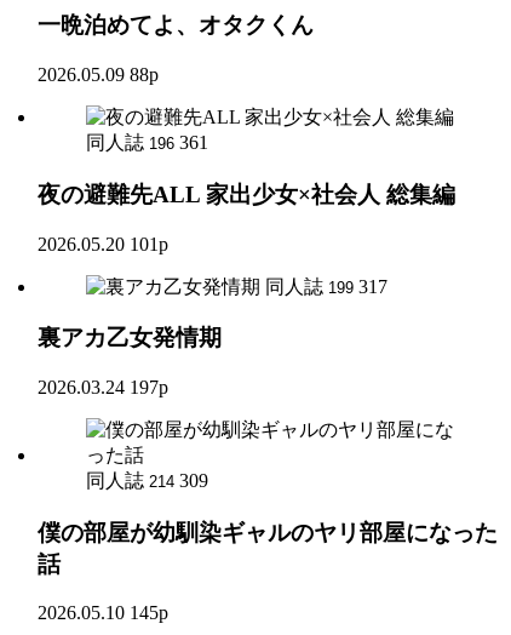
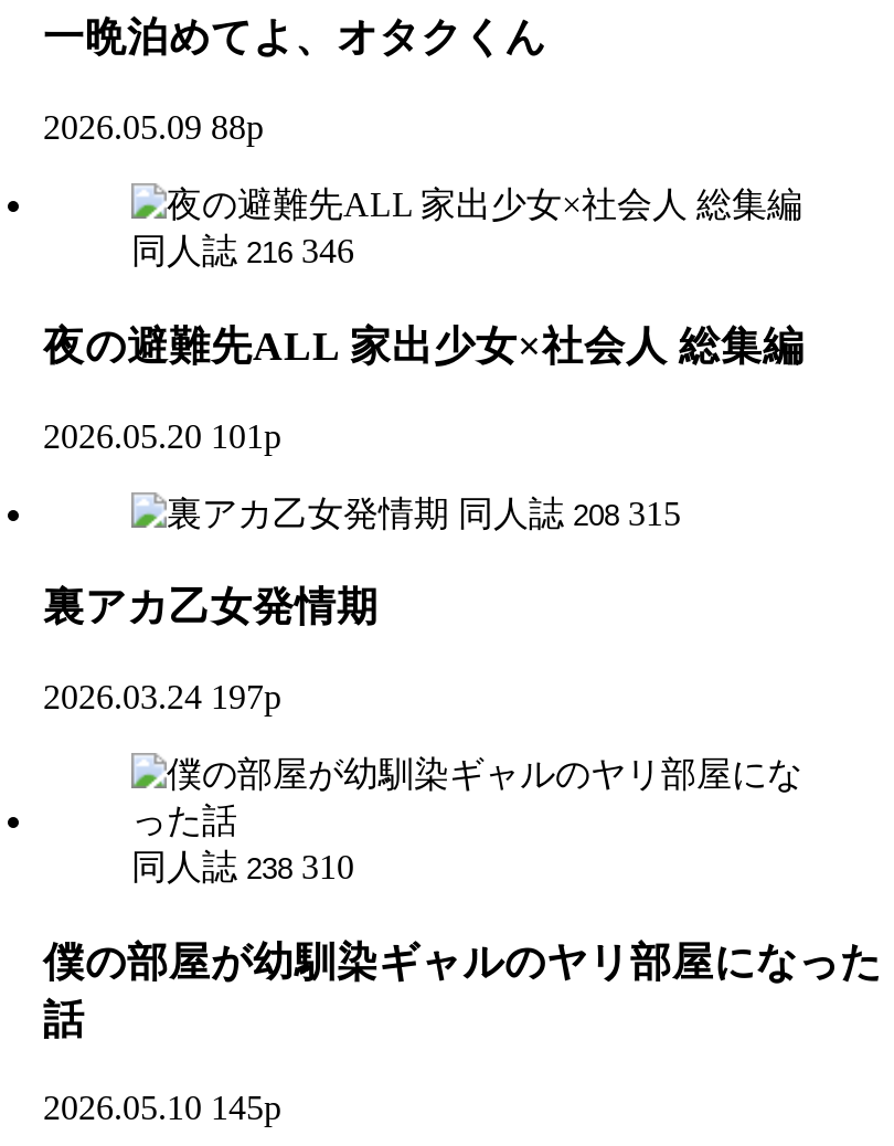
[86,132,208,153] 同人誌 196 361 -> [131,232,354,270] 同人誌 216 346
[265,276,387,296] 同人誌 199 317 -> [458,494,681,531] 同人誌 208 315
[86,470,208,491] 同人誌 214 309 -> [131,848,354,885] 同人誌 238 310

